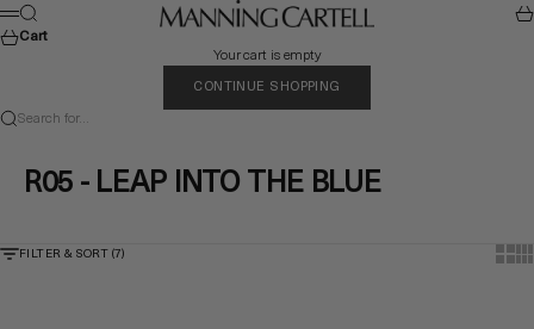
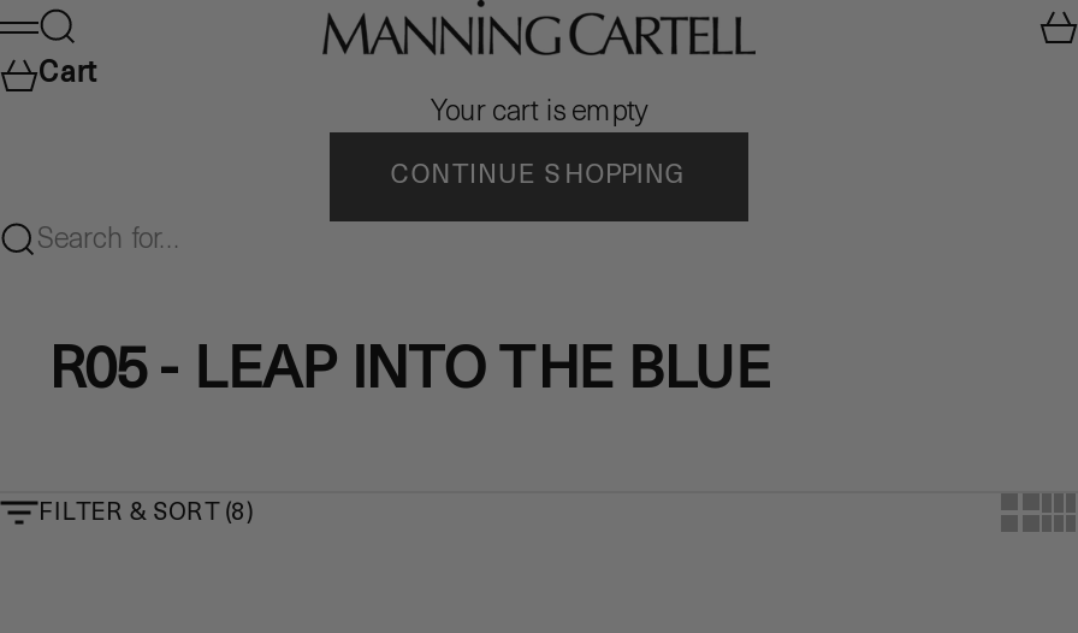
[19,248,125,261] FILTER & SORT (7) -> [38,500,252,527] FILTER & SORT (8)

